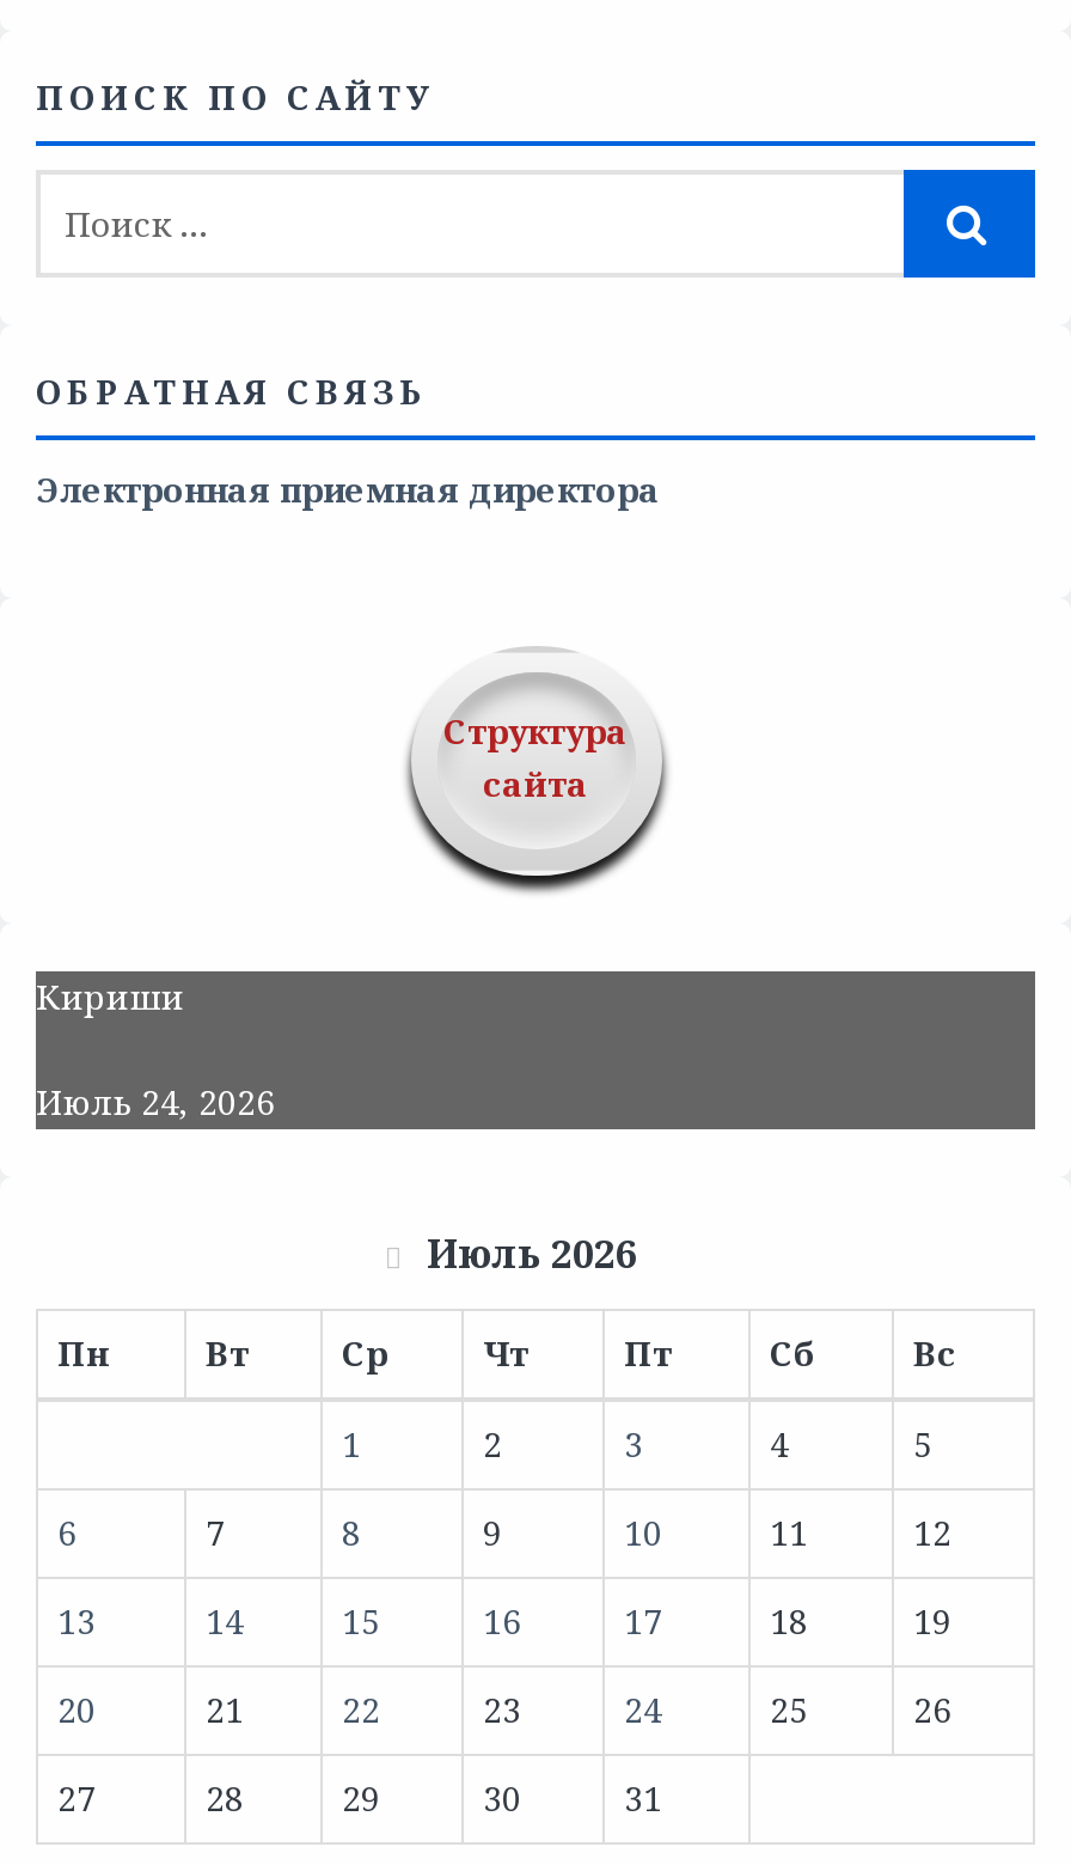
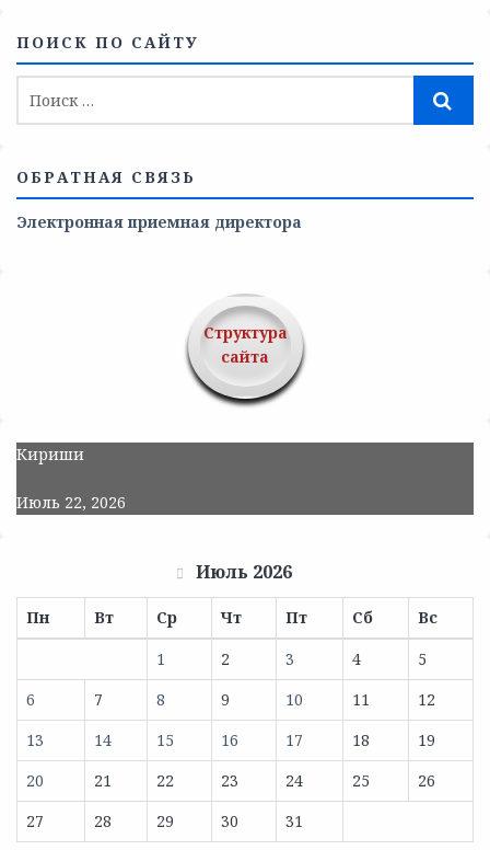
[36,1080,275,1125] Июль 24, 2026 -> [16,492,126,513] Июль 22, 2026

